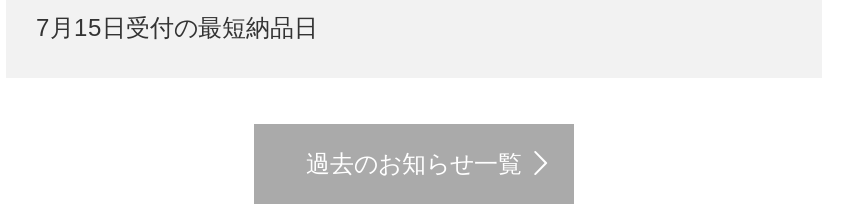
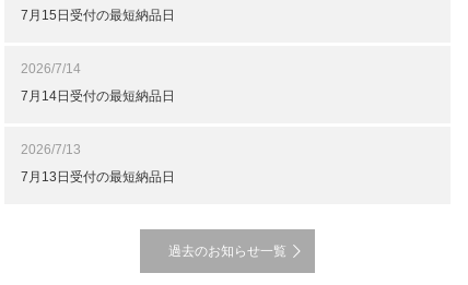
none -> [21,61,175,185] 2026/7/14 | 7月14日受付の最短納品日 | 2026/7/13 | 7月13日受付の最短納品日

